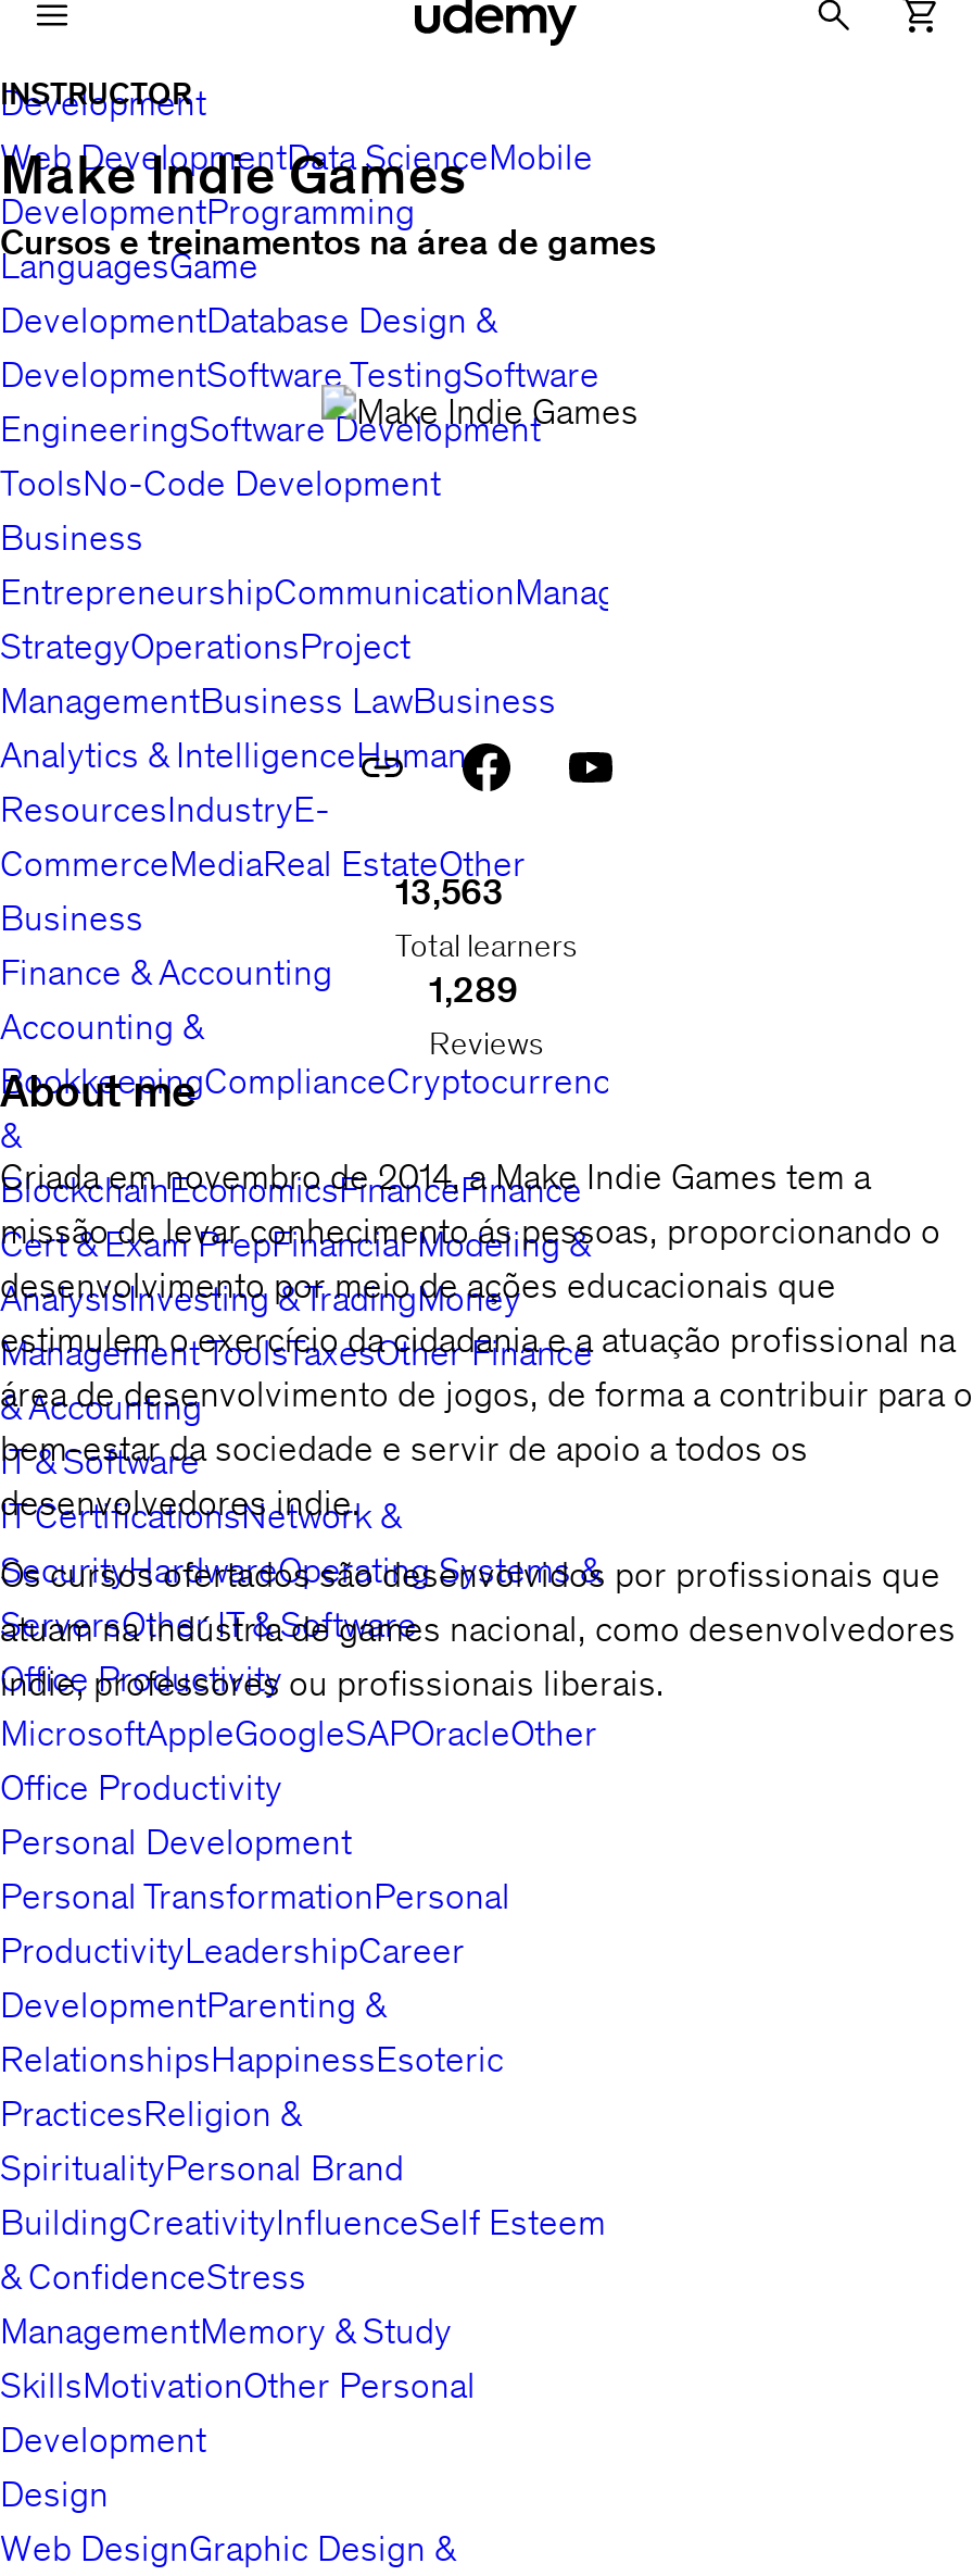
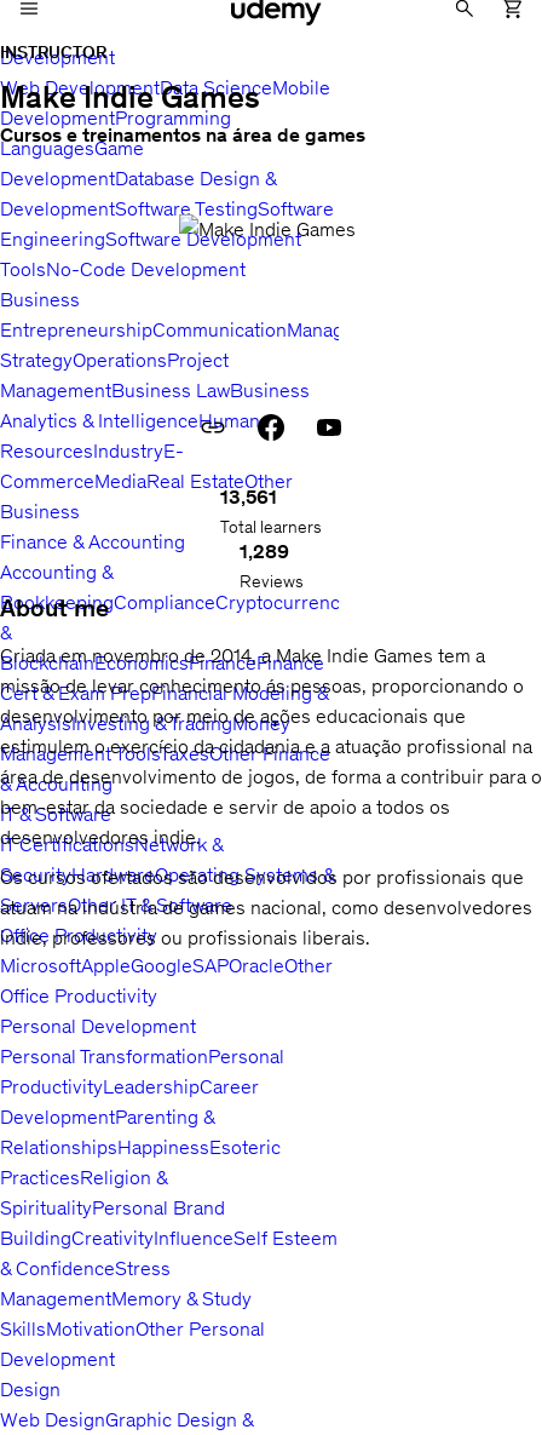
[395,870,504,913] 13,563 -> [220,484,277,509] 13,561

